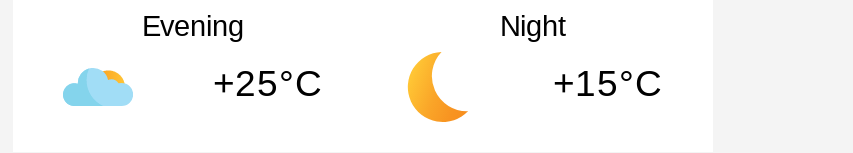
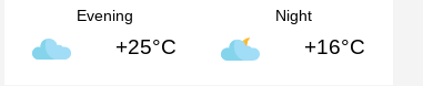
[403,49,663,125] [image] | +15°C -> [220,30,365,69] [image] | +16°C

